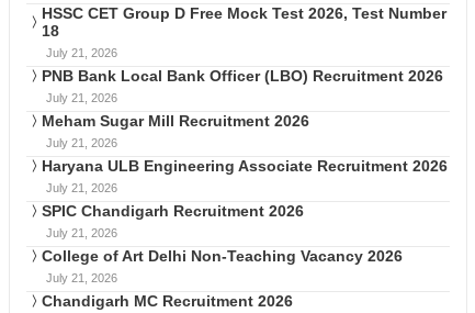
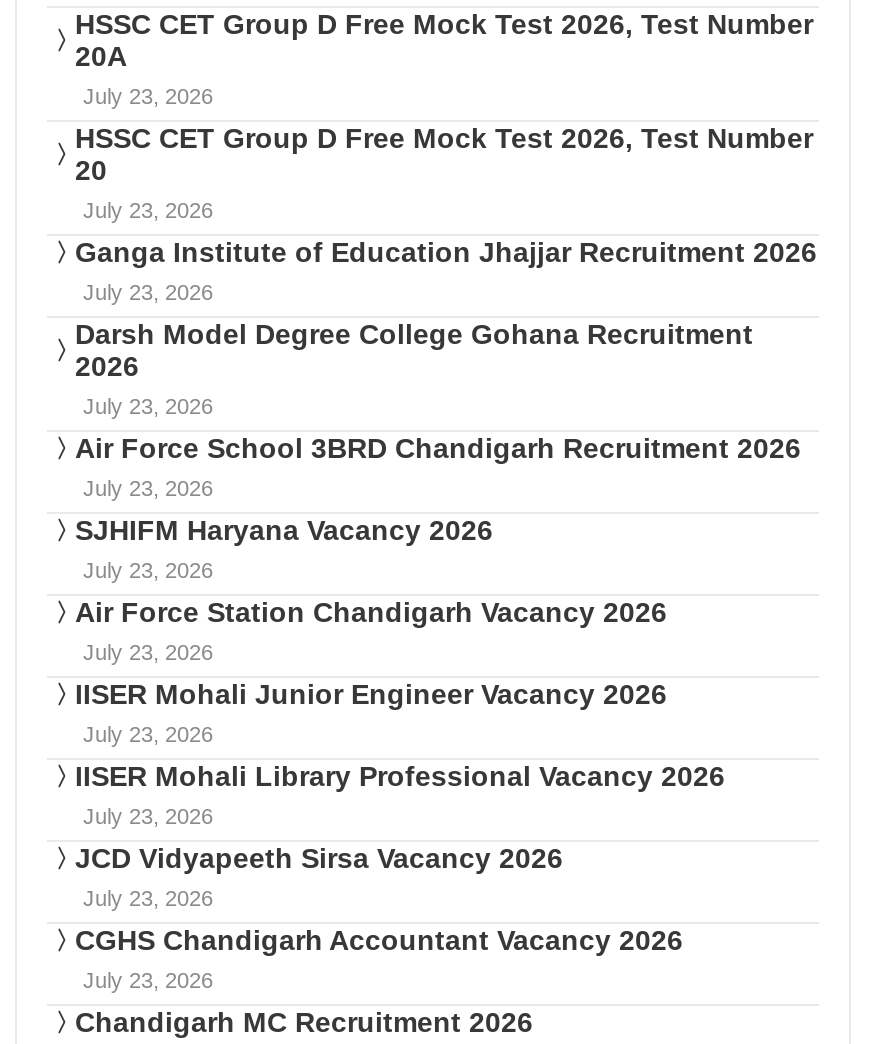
[42,22,448,285] 18 | July 21, 2026 | PNB Bank Local Bank Officer (LBO) Recruitment 2026 | July 21, 2026 | Meham Sugar Mill Recruitment 2026 | July 21, 2026 | Haryana ULB Engineering Associate Recruitment 2026 | July 21, 2026 | SPIC Chandigarh Recruitment 2026 | July 21, 2026 | College of Art Delhi Non-Teaching Vacancy 2026 | July 21, 2026 -> [75,40,817,992] 20A | July 23, 2026 | HSSC CET Group D Free Mock Test 2026, Test Number | 20 | July 23, 2026 | Ganga Institute of Education Jhajjar Recruitment 2026 | July 23, 2026 | Darsh Model Degree College Gohana Recruitment | 2026 | July 23, 2026 | Air Force School 3BRD Chandigarh Recruitment 2026 | July 23, 2026 | SJHIFM Haryana Vacancy 2026 | July 23, 2026 | Air Force Station Chandigarh Vacancy 2026 | July 23, 2026 | IISER Mohali Junior Engineer Vacancy 2026 | July 23, 2026 | IISER Mohali Library Professional Vacancy 2026 | July 23, 2026 | JCD Vidyapeeth Sirsa Vacancy 2026 | July 23, 2026 | CGHS Chandigarh Accountant Vacancy 2026 | July 23, 2026

